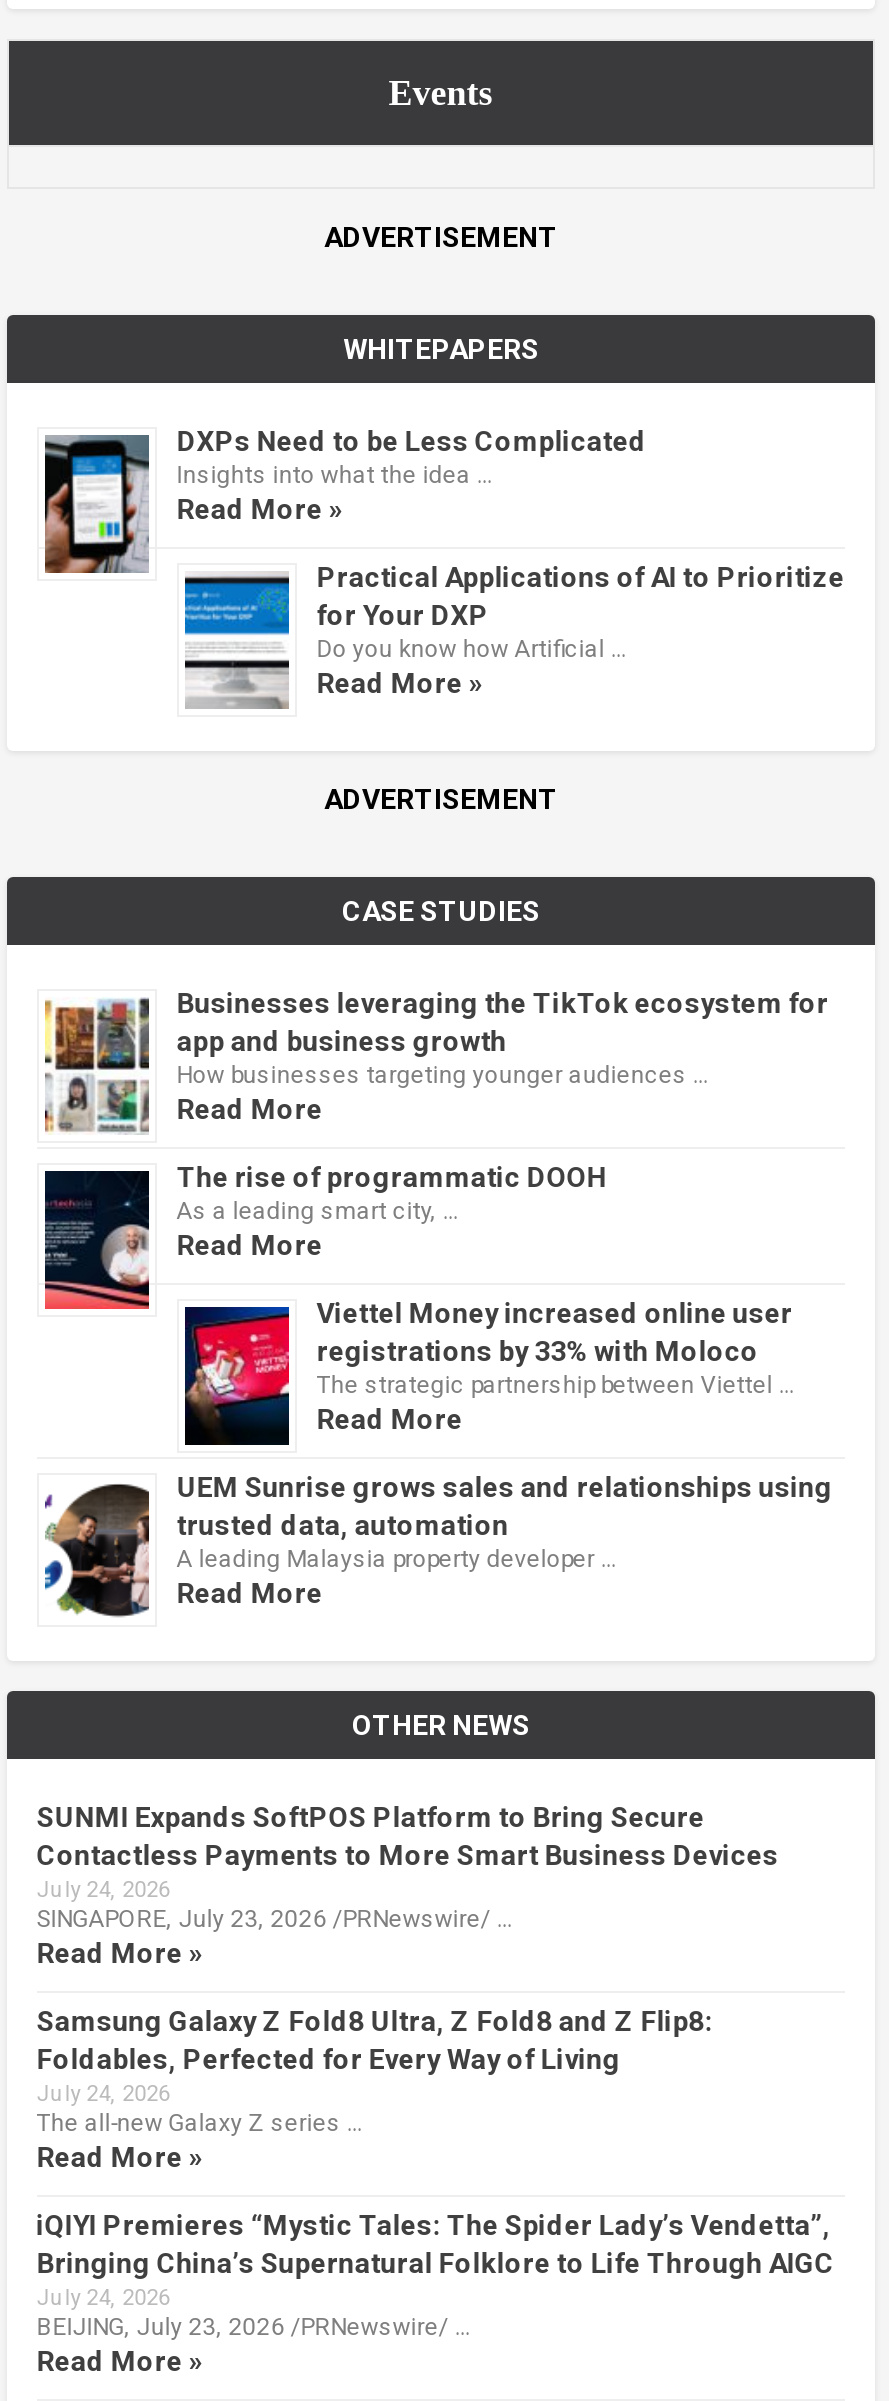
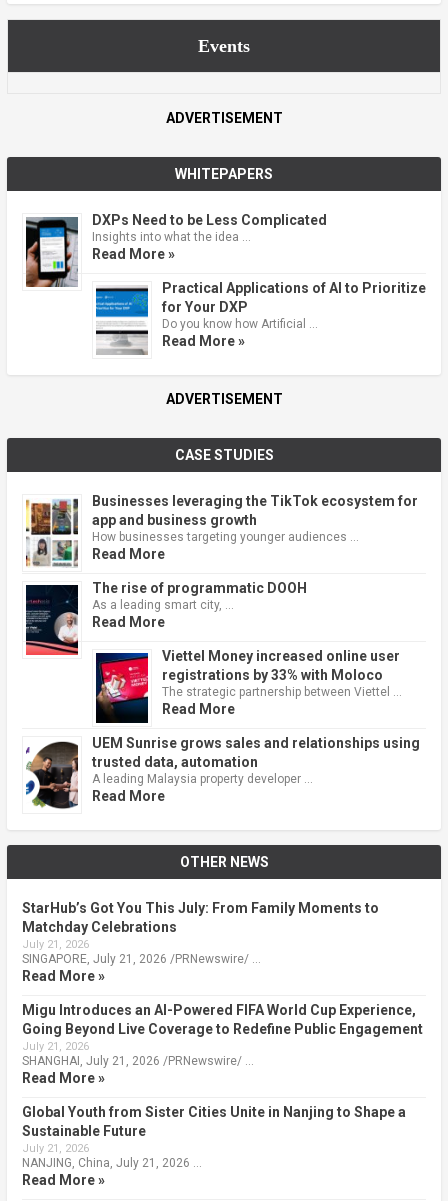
[36,1800,778,1932] SUNMI Expands SoftPOS Platform to Bring Secure | Contactless Payments to More Smart Business Devices | July 24, 2026 | SINGAPORE, July 23, 2026 /PRNewswire/ … -> [22,900,379,966] StarHub’s Got You This July: From Family Moments to | Matchday Celebrations | July 21, 2026 | SINGAPORE, July 21, 2026 /PRNewswire/ …
[36,2004,712,2136] Samsung Galaxy Z Fold8 Ultra, Z Fold8 and Z Flip8: | Foldables, Perfected for Every Way of Living | July 24, 2026 | The all-new Galaxy Z series … -> [22,1002,423,1068] Migu Introduces an AI-Powered FIFA World Cup Experience, | Going Beyond Live Coverage to Redefine Public Engagement | July 21, 2026 | SHANGHAI, July 21, 2026 /PRNewswire/ …
[36,2208,834,2340] iQIYI Premieres “Mystic Tales: The Spider Lady’s Vendetta”, | Bringing China’s Supernatural Folklore to Life Through AIGC | July 24, 2026 | BEIJING, July 23, 2026 /PRNewswire/ … -> [22,1104,406,1170] Global Youth from Sister Cities Unite in Nanjing to Shape a | Sustainable Future | July 21, 2026 | NANJING, China, July 21, 2026 …

